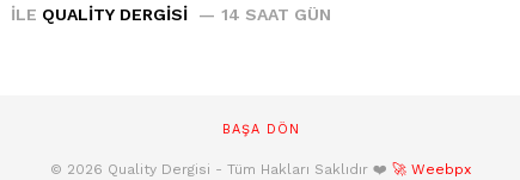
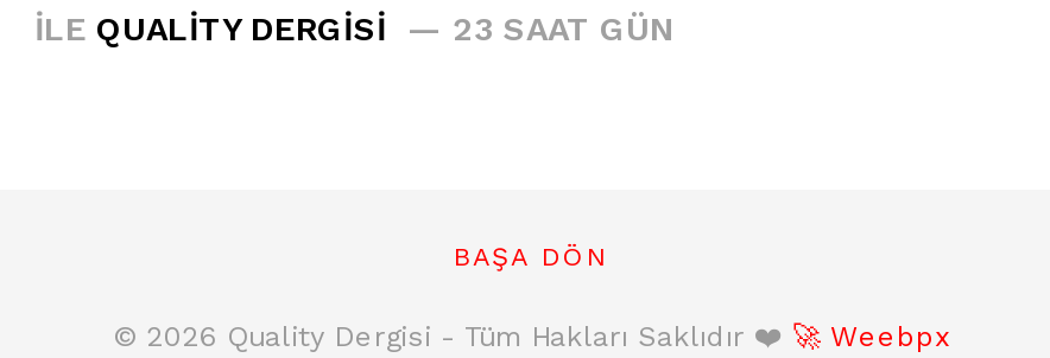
[221,4,331,23] 14 SAAT GÜN -> [453,8,673,46] 23 SAAT GÜN

